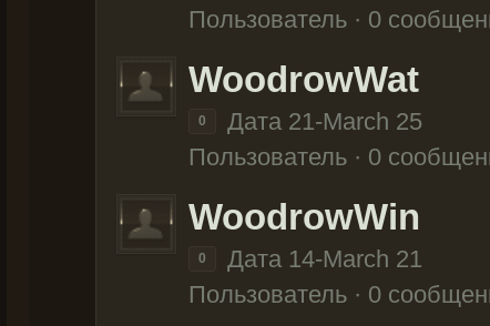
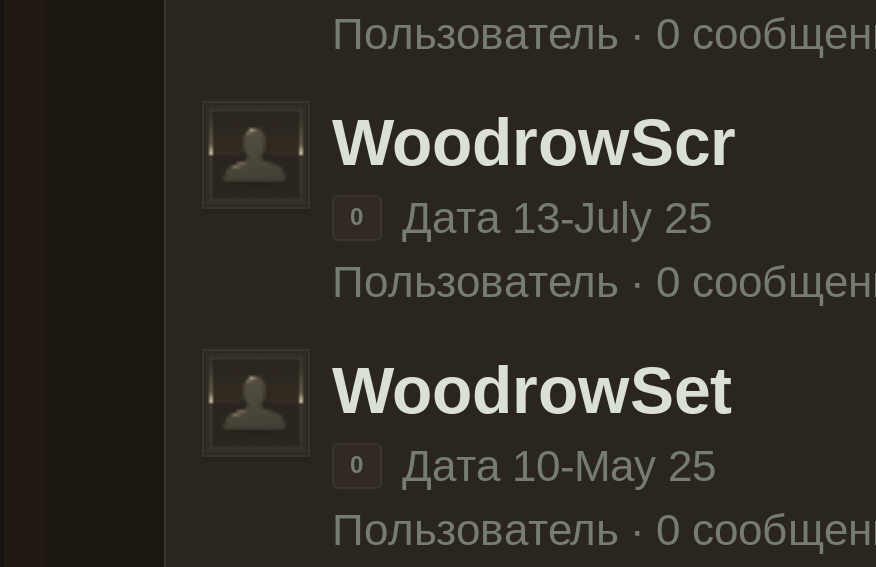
[188,59,419,100] WoodrowWat -> [332,105,736,179] WoodrowScr
[198,108,422,135] 0 Дата 21-March 25 -> [350,193,712,243] 0 Дата 13-July 25
[188,196,420,237] WoodrowWin -> [332,353,732,427] WoodrowSet
[198,245,422,273] 0 Дата 14-March 21 -> [350,441,716,491] 0 Дата 10-May 25

